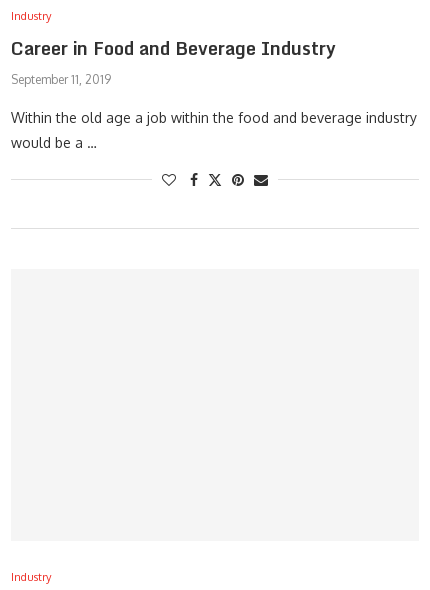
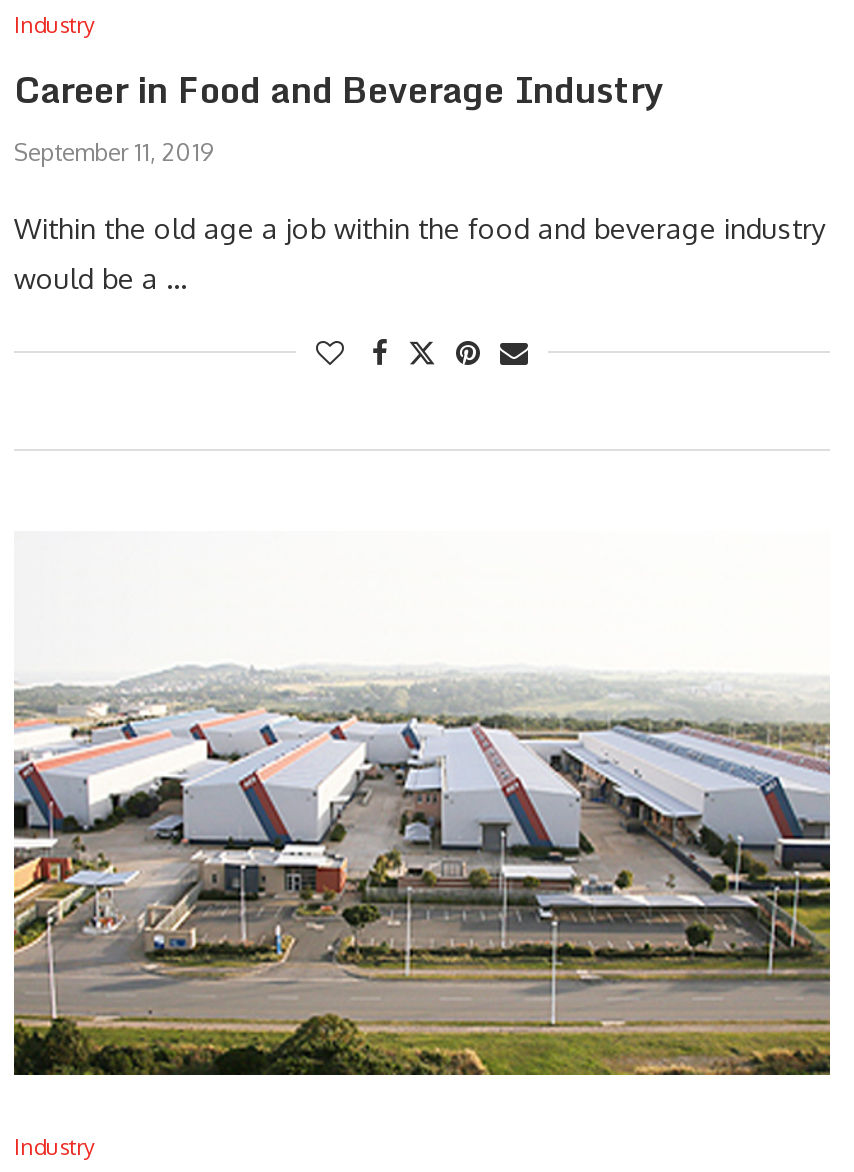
none -> [12,665,832,1077] [image]

